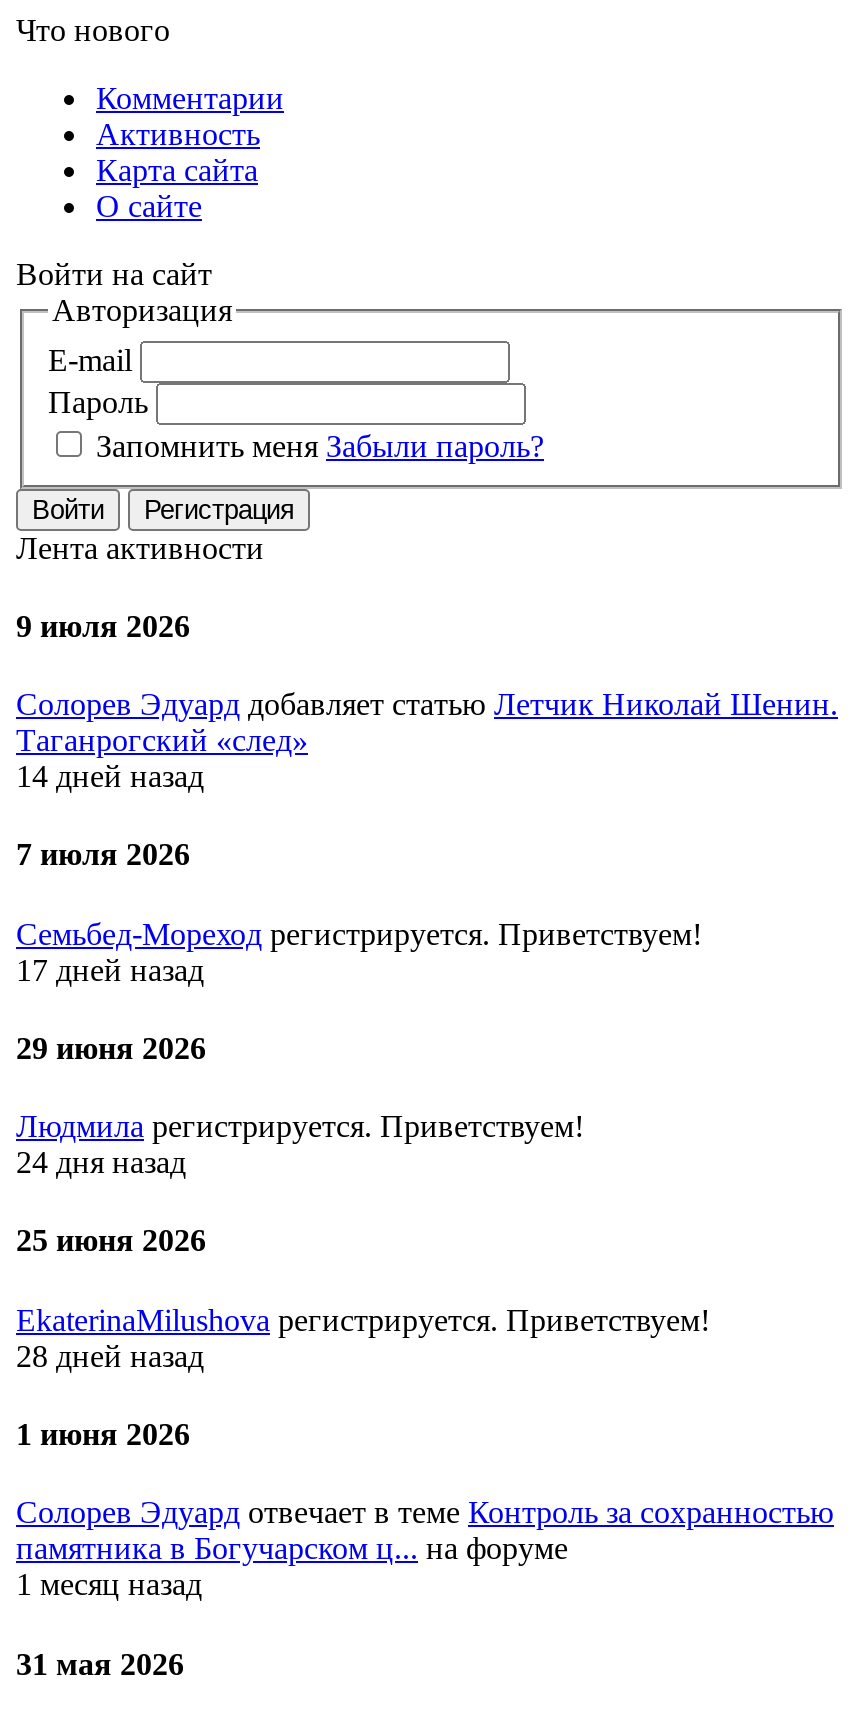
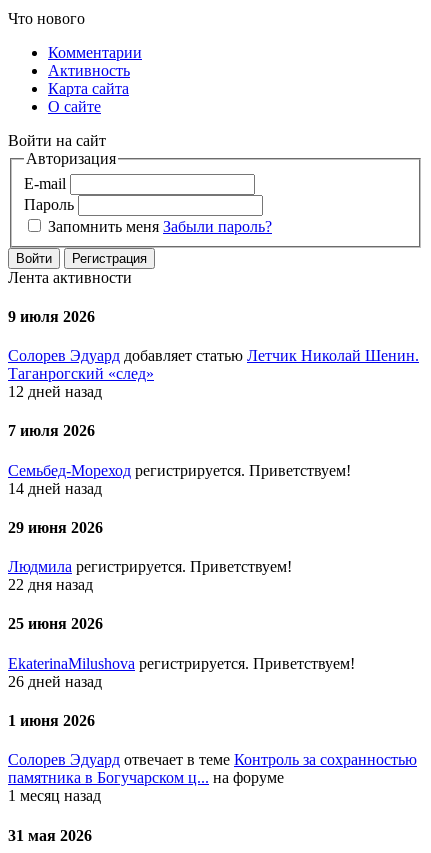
[16,759,204,793] 14 дней назад -> [8,383,102,400] 12 дней назад
[16,952,204,986] 17 дней назад -> [8,480,102,497] 14 дней назад
[16,1145,186,1179] 24 дня назад -> [8,576,93,593] 22 дня назад
[16,1338,204,1372] 28 дней назад -> [8,673,102,690] 26 дней назад

